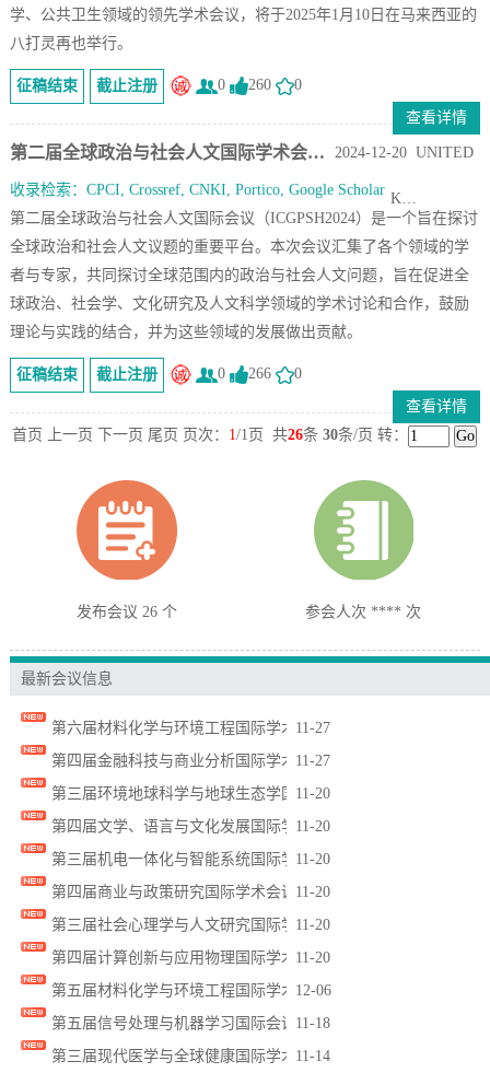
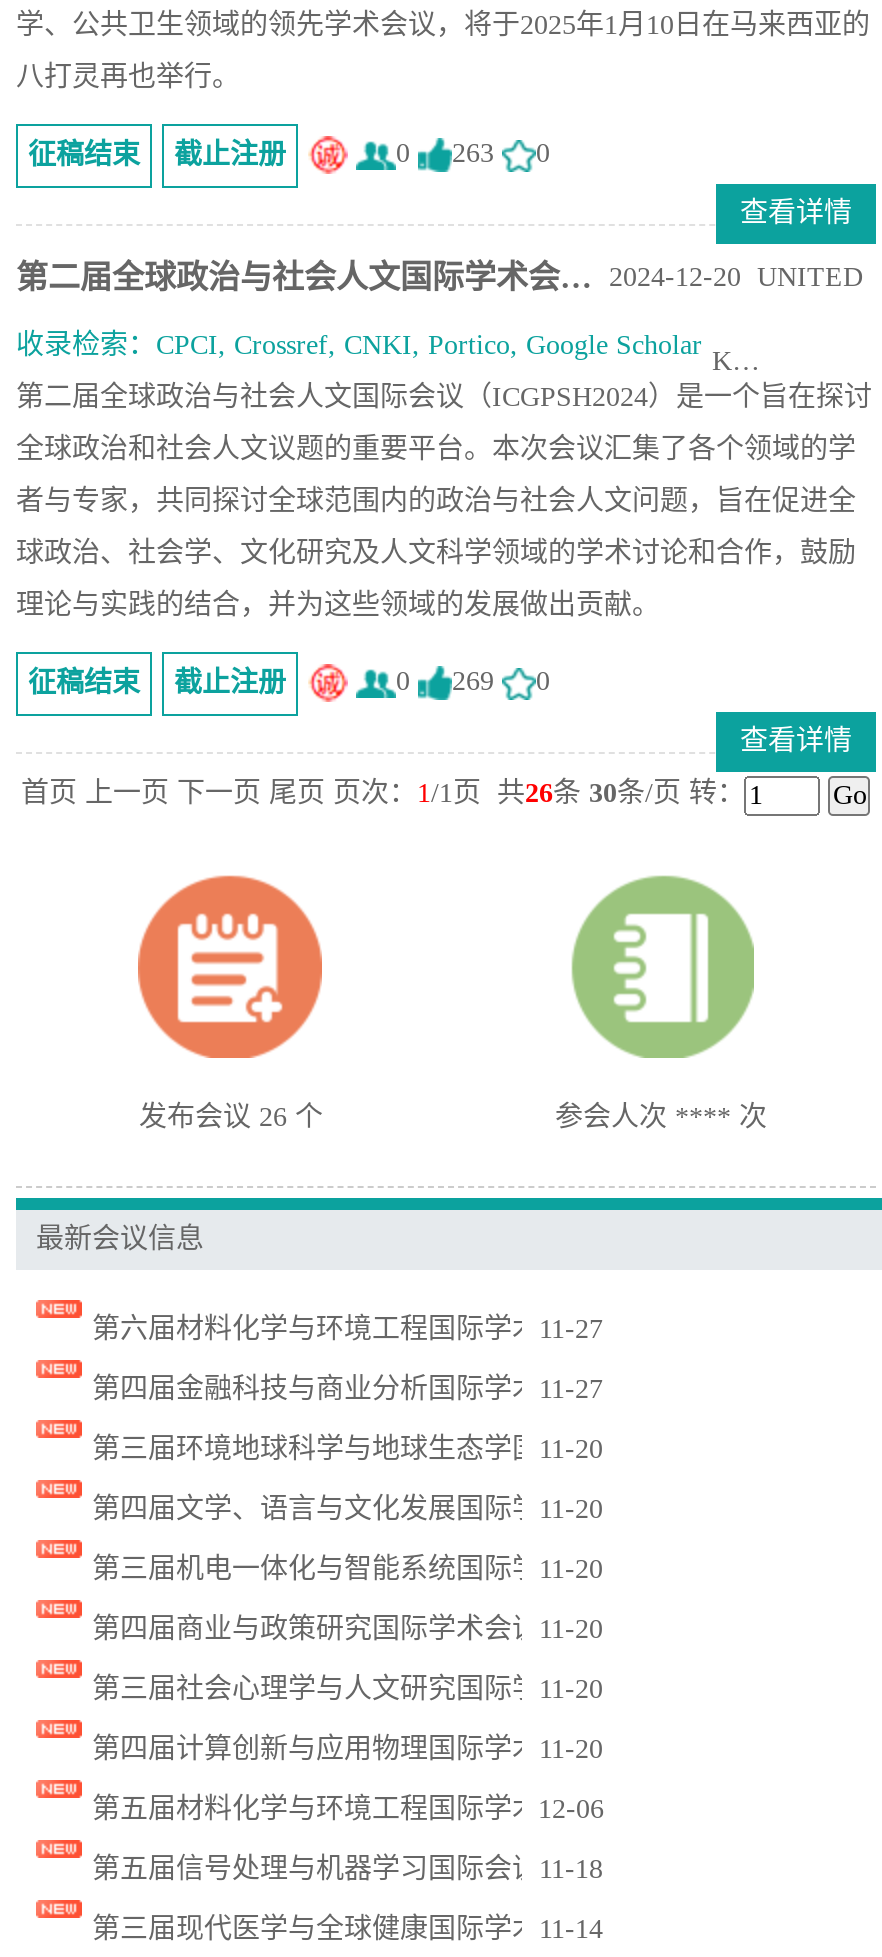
[248,77,276,93] 260 -> [452,138,502,168] 263
[248,365,276,382] 266 -> [452,666,502,696] 269

